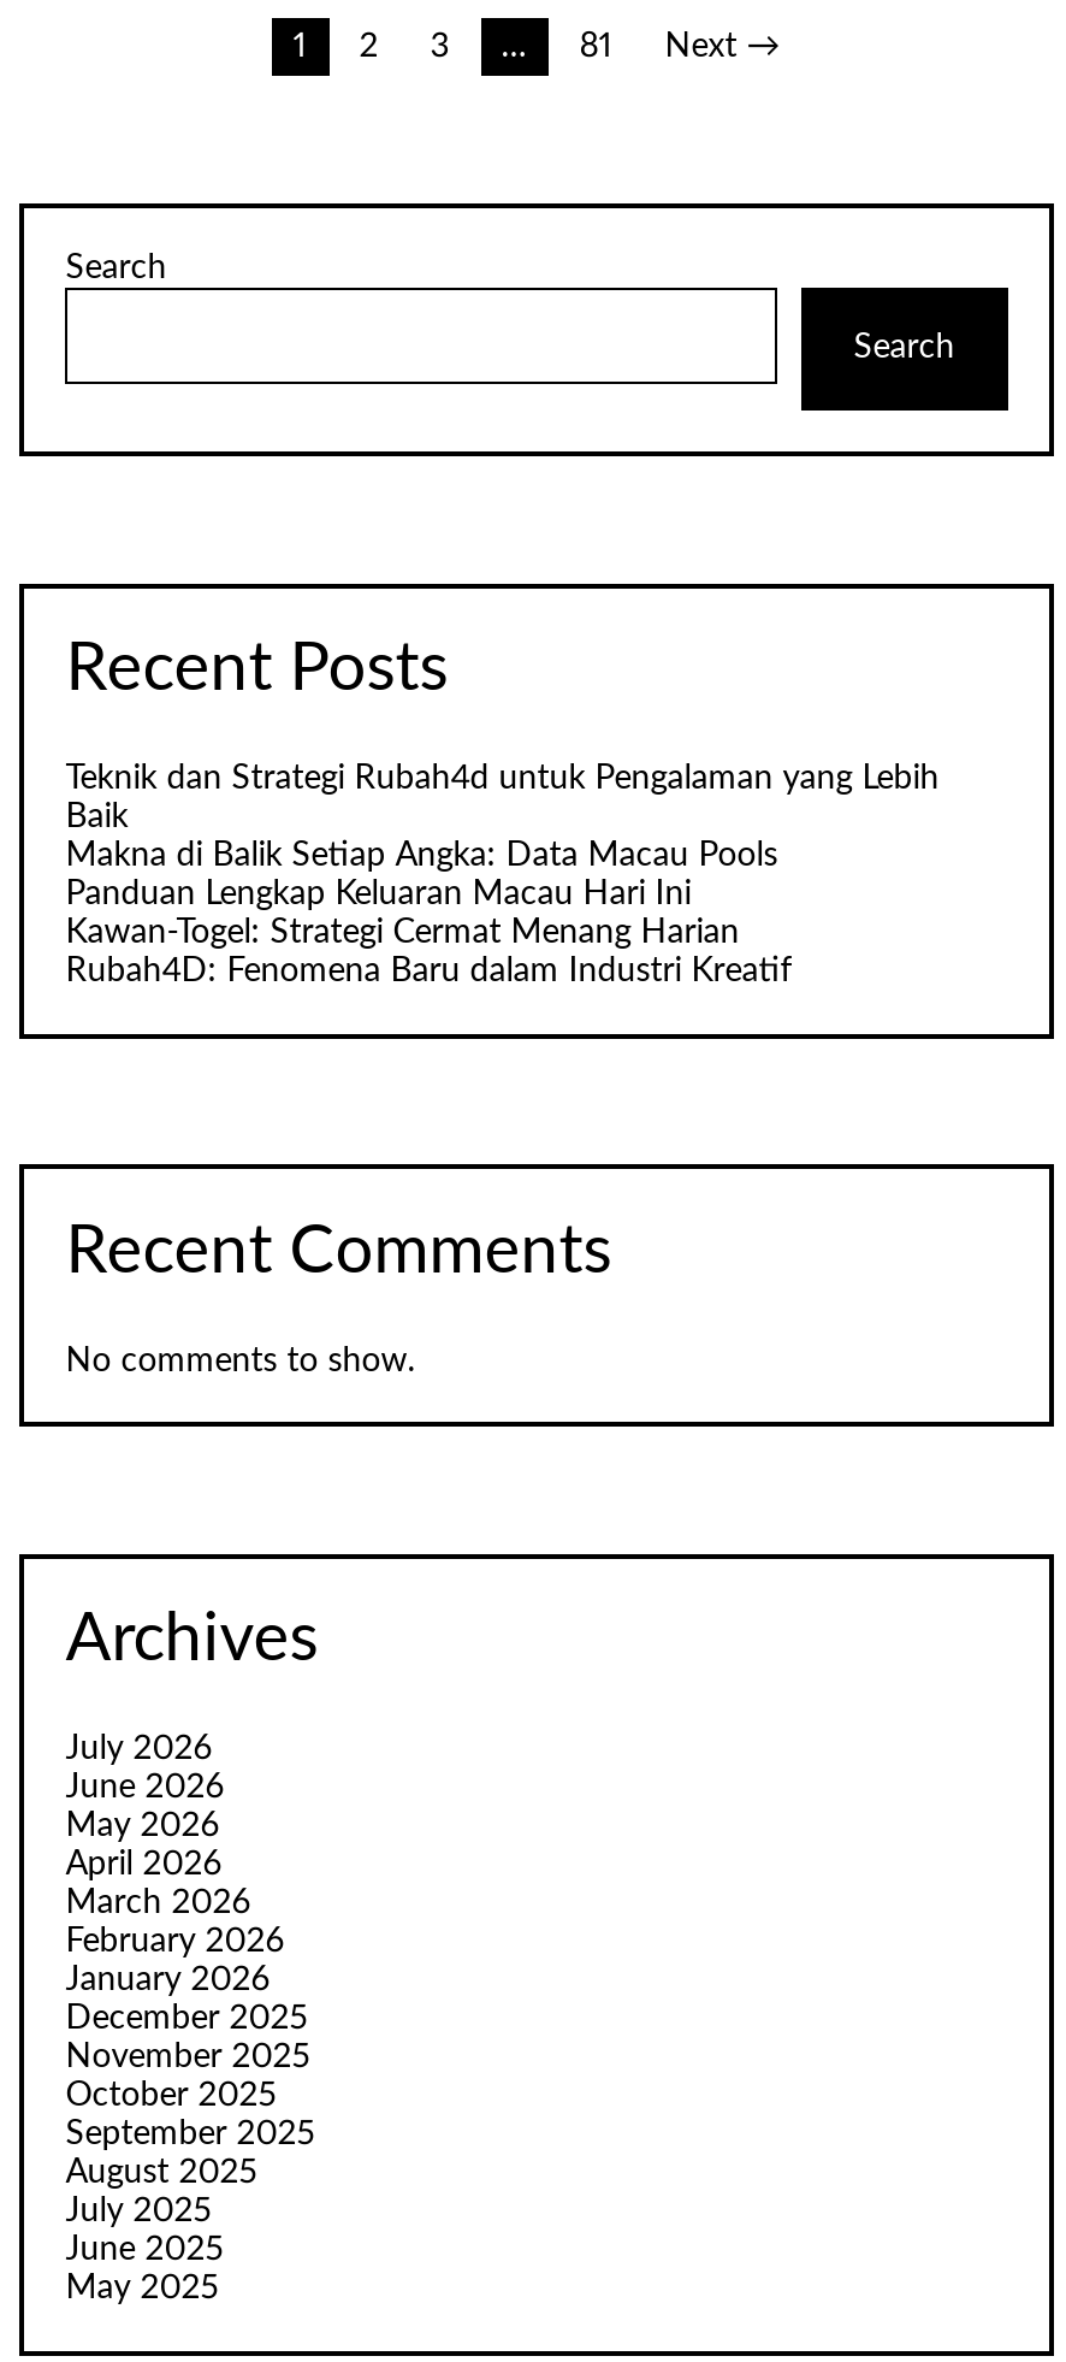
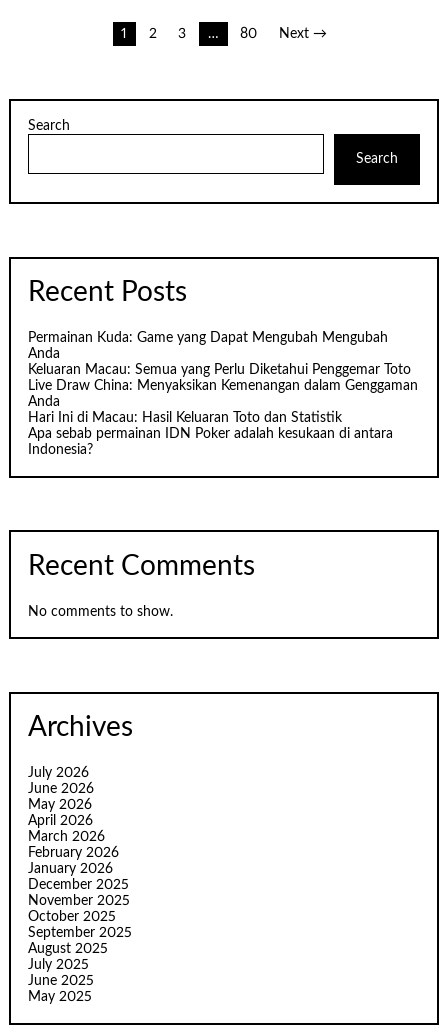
[579,30,613,64] 81 -> [240,27,257,41] 80
[65,763,939,989] Teknik dan Strategi Rubah4d untuk Pengalaman yang Lebih | Baik | Makna di Balik Setiap Angka: Data Macau Pools | Panduan Lengkap Keluaran Macau Hari Ini | Kawan-Togel: Strategi Cermat Menang Harian | Rubah4D: Fenomena Baru dalam Industri Kreatif -> [28,331,418,457] Permainan Kuda: Game yang Dapat Mengubah Mengubah | Anda | Keluaran Macau: Semua yang Perlu Diketahui Penggemar Toto | Live Draw China: Menyaksikan Kemenangan dalam Genggaman | Anda | Hari Ini di Macau: Hasil Keluaran Toto dan Statistik | Apa sebab permainan IDN Poker adalah kesukaan di antara | Indonesia?

